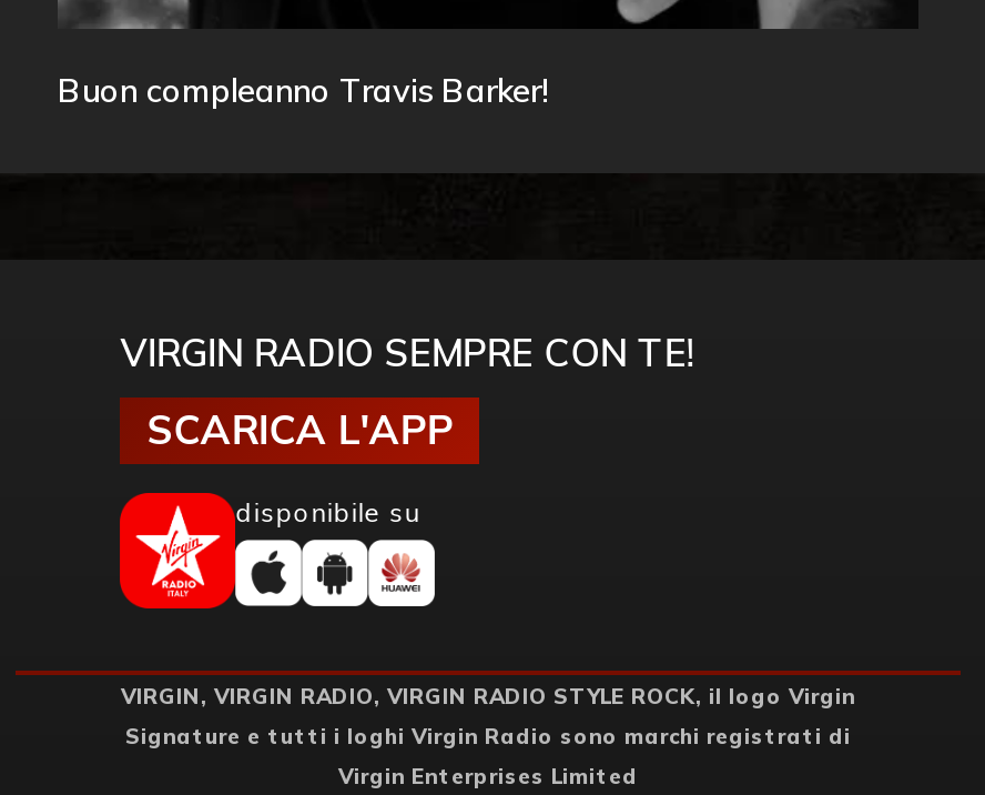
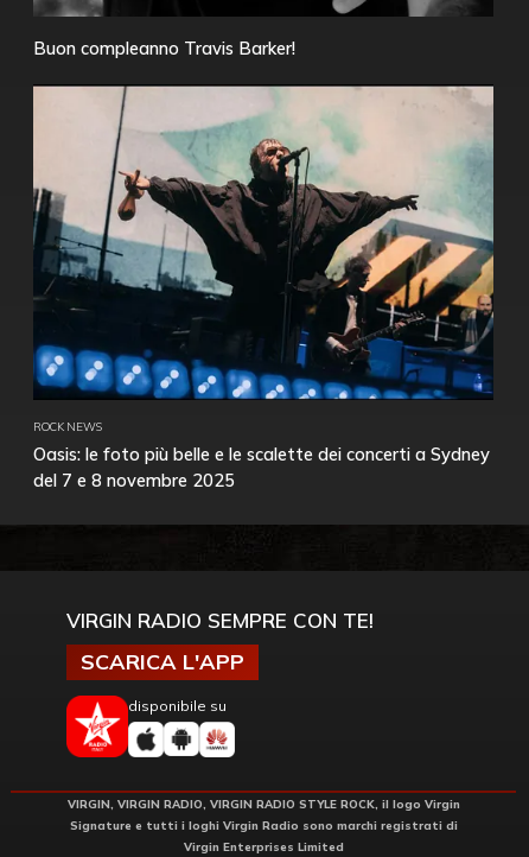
none -> [33,85,495,492] [image] | ROCK NEWS | Oasis: le foto più belle e le scalette dei concerti a Sydney | del 7 e 8 novembre 2025

